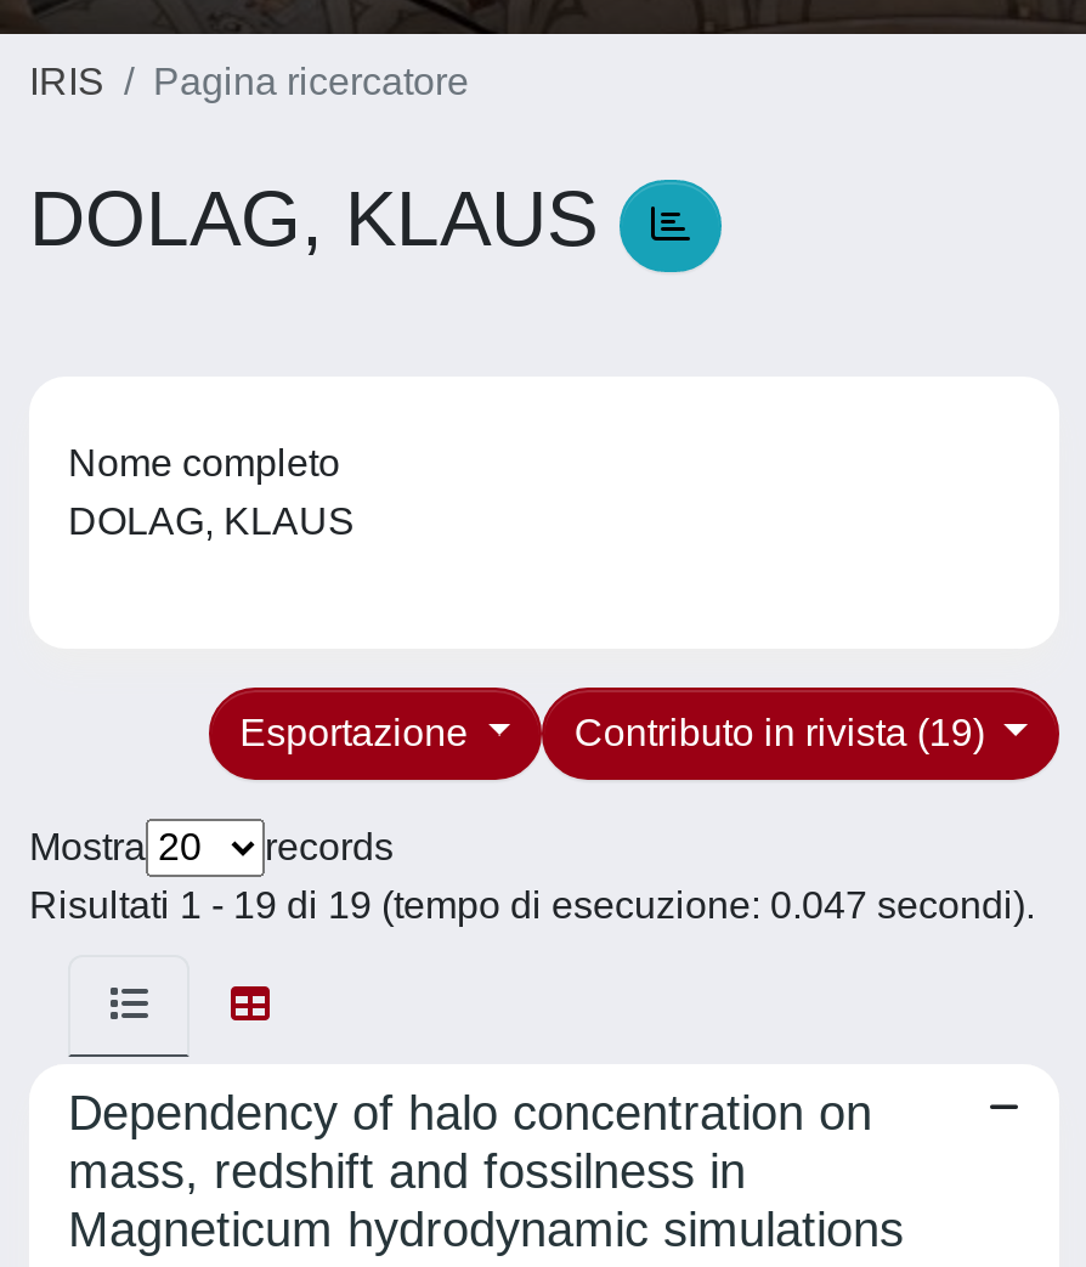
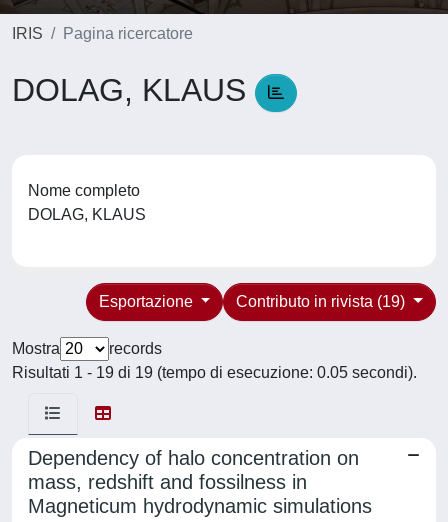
[29,884,1035,926] Risultati 1 - 19 di 19 (tempo di esecuzione: 0.047 secondi). -> [12,364,417,381] Risultati 1 - 19 di 19 (tempo di esecuzione: 0.05 secondi).

